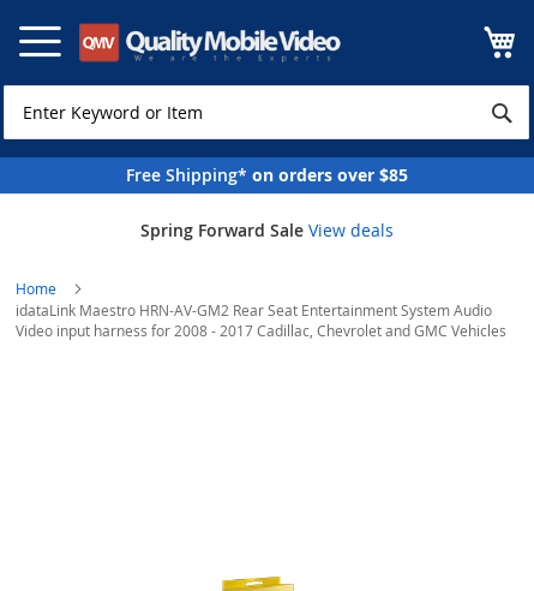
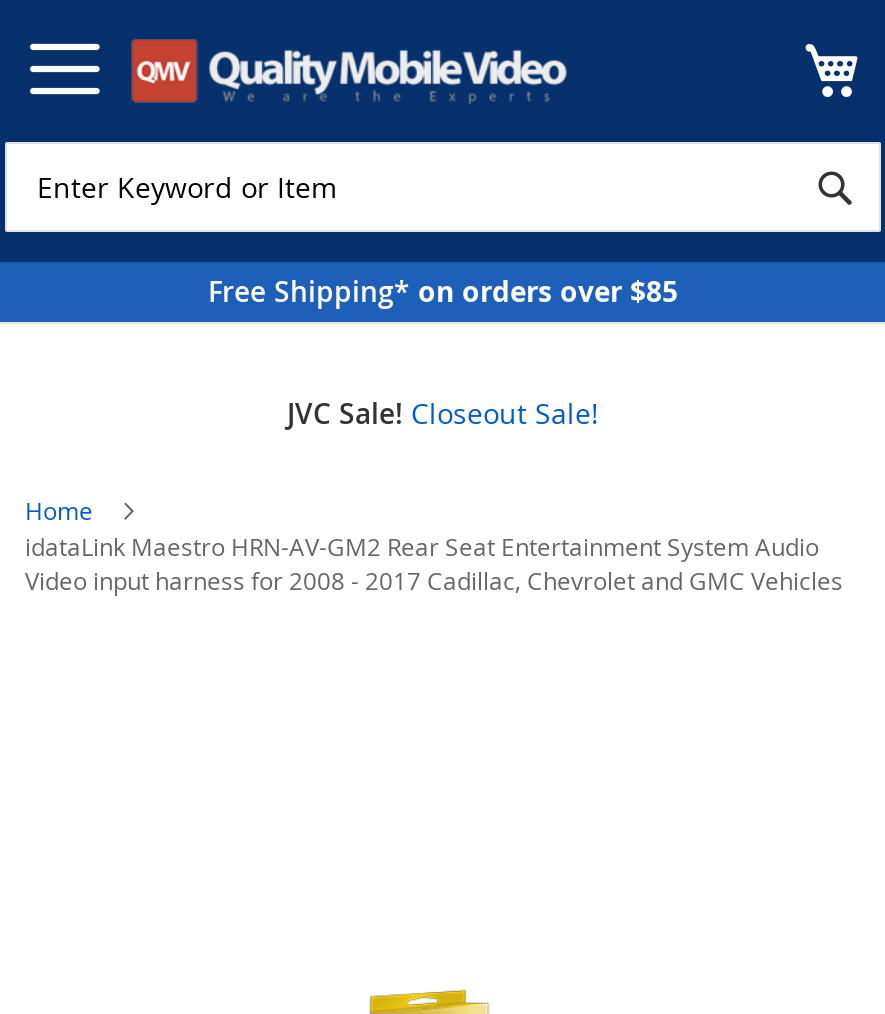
[140,219,393,242] Spring Forward Sale View deals -> [287,394,599,432] JVC Sale! Closeout Sale!

